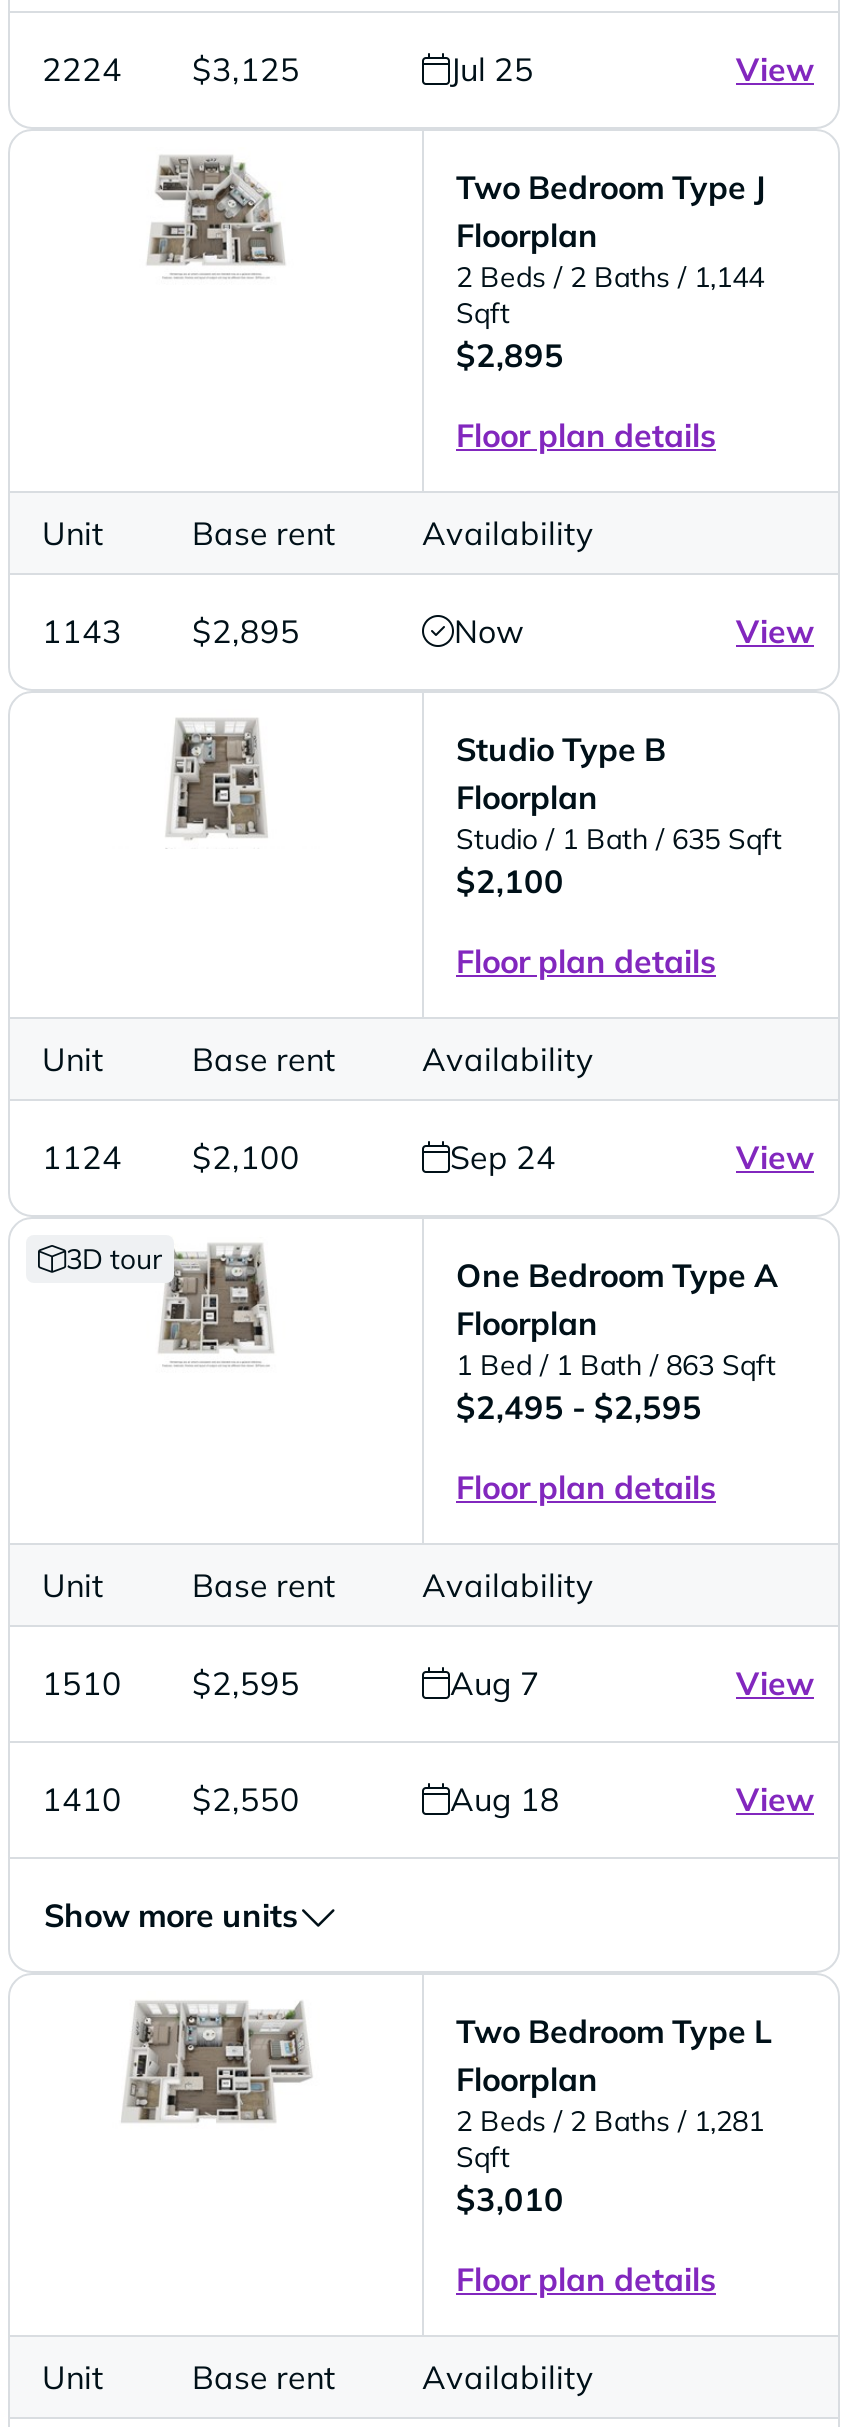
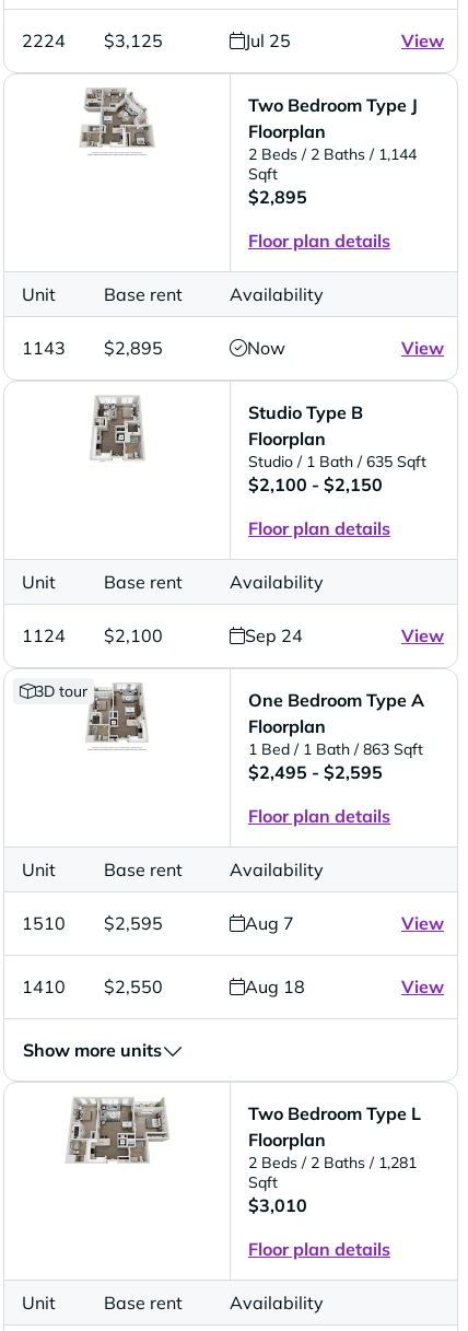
[456,861,564,901] $2,100 -> [248,474,383,495] $2,100 - $2,150

